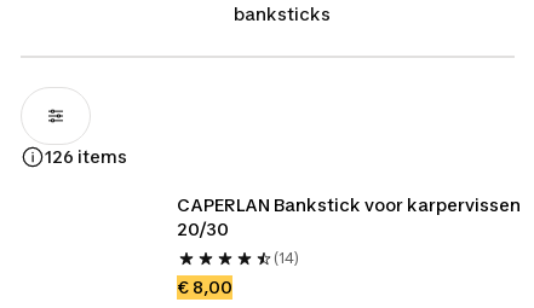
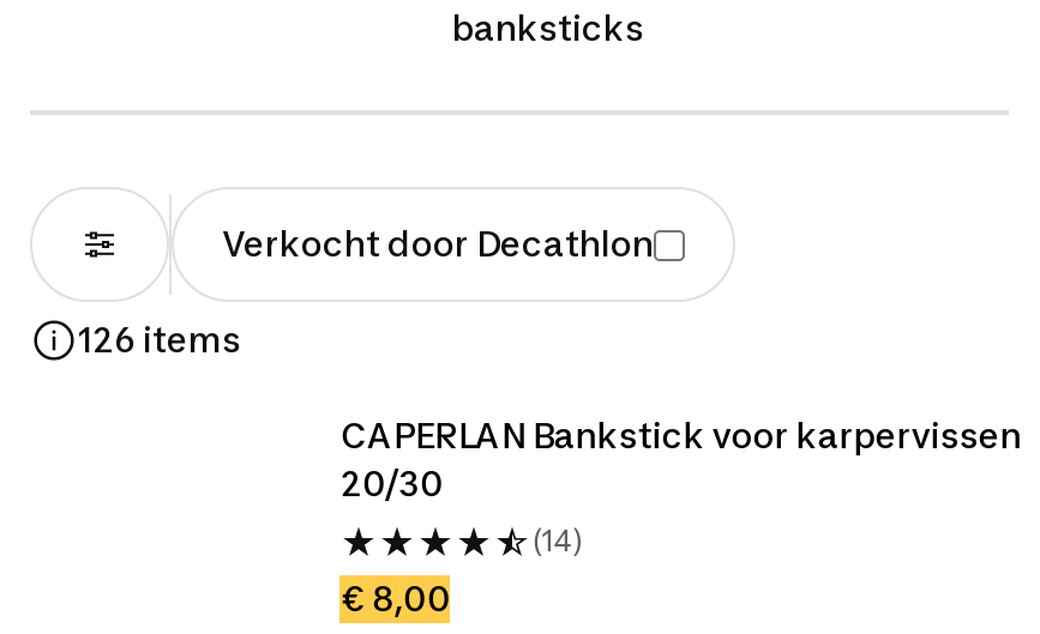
none -> [222,223,654,264] Verkocht door Decathlon

